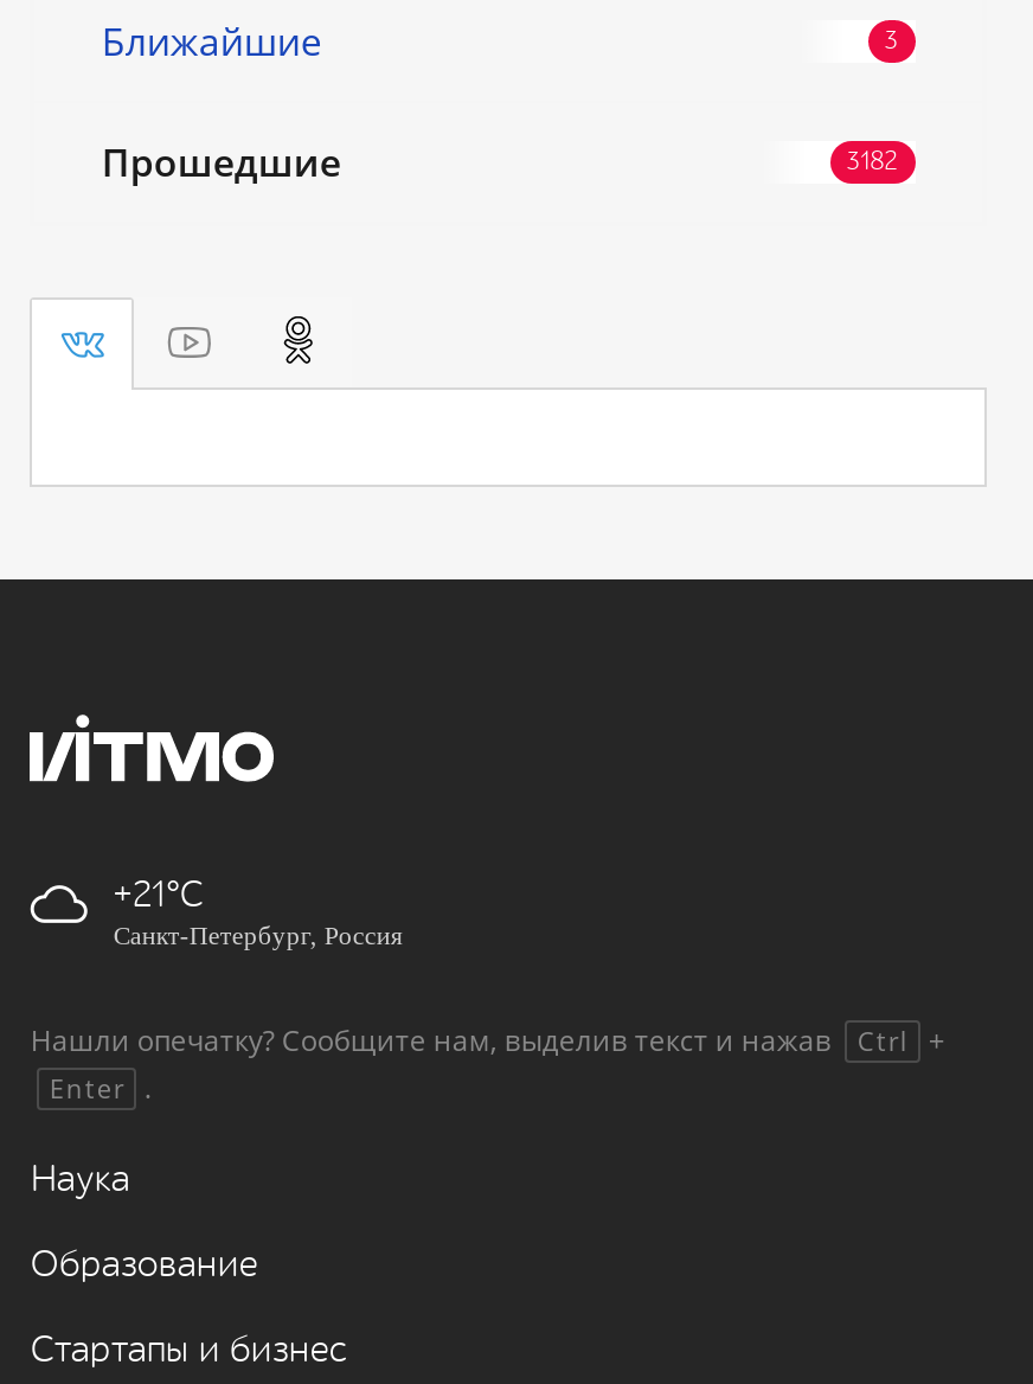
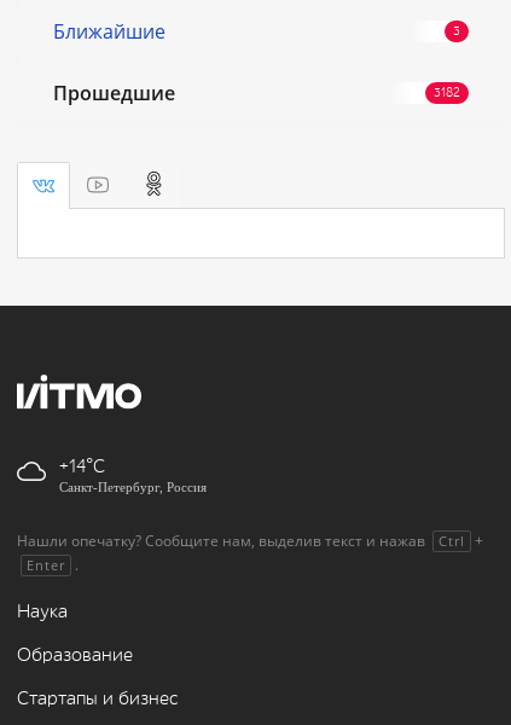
[113,873,166,918] +21 -> [60,456,86,478] +14

